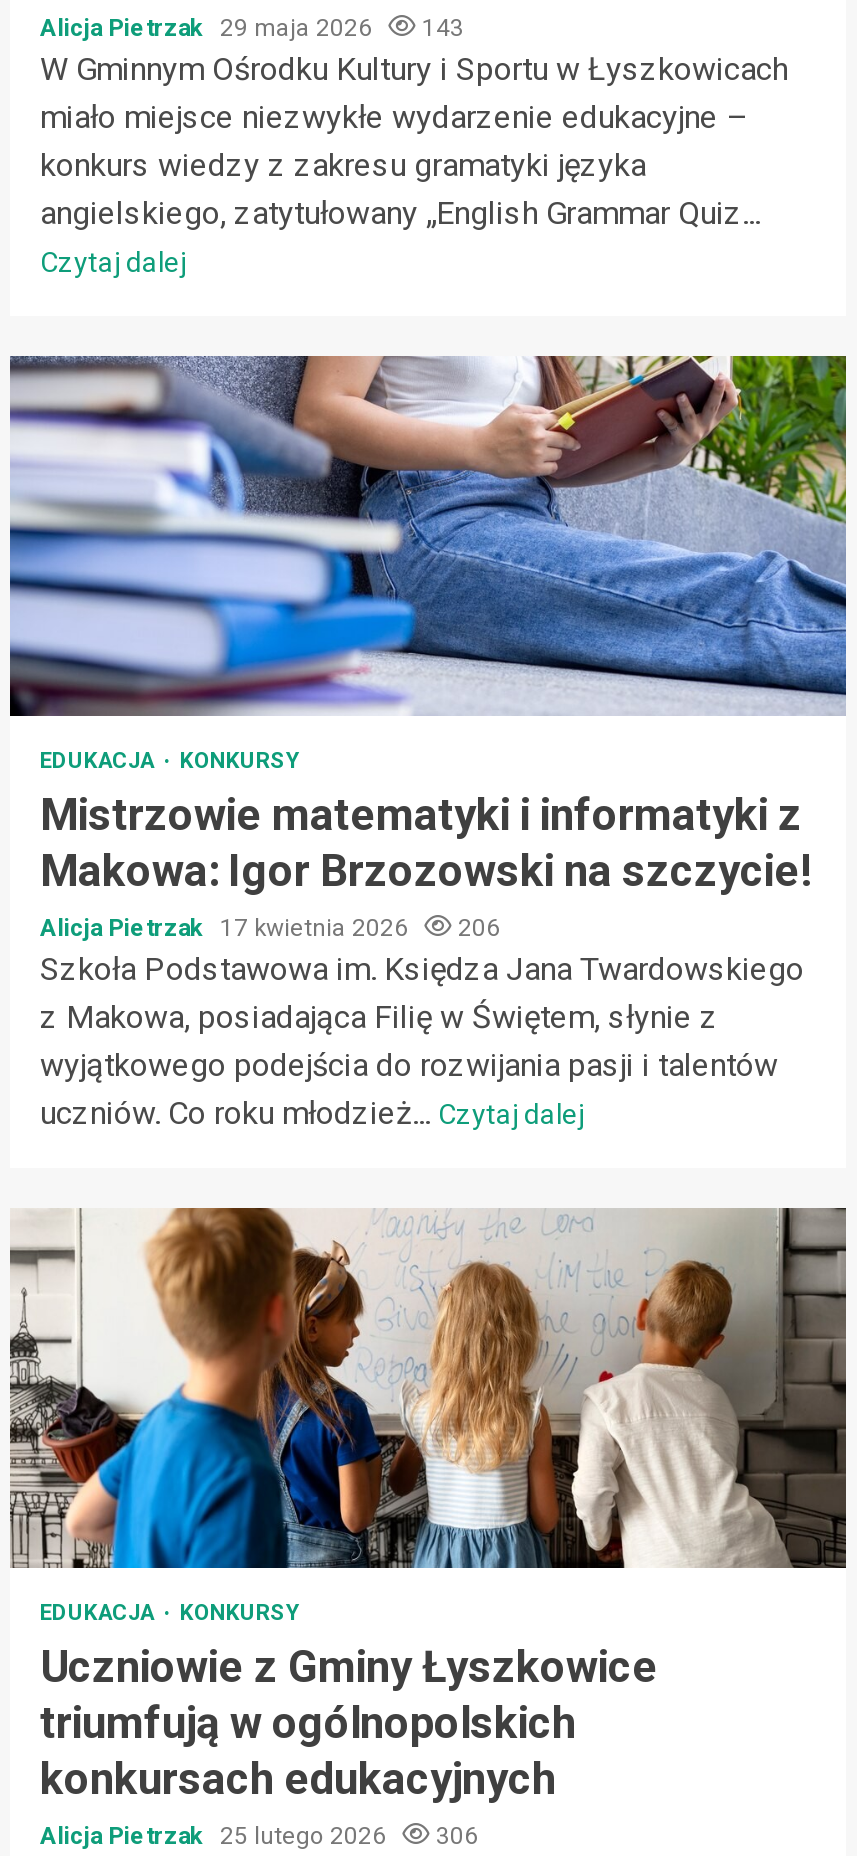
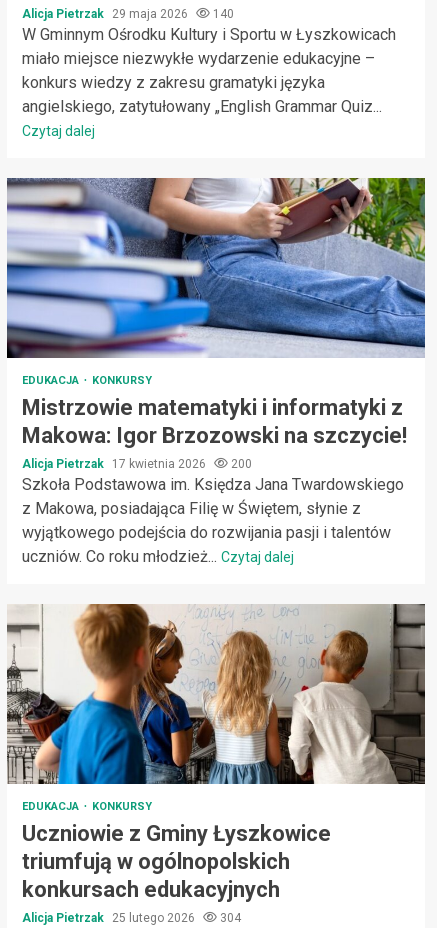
[40,14,464,42] Alicja Pietrzak 29 maja 2026 143 -> [22,7,234,21] Alicja Pietrzak 29 maja 2026 140
[40,914,500,942] Alicja Pietrzak 17 kwietnia 2026 206 -> [22,457,252,471] Alicja Pietrzak 17 kwietnia 2026 200
[40,1822,478,1850] Alicja Pietrzak 25 lutego 2026 306 -> [22,911,241,925] Alicja Pietrzak 25 lutego 2026 304

